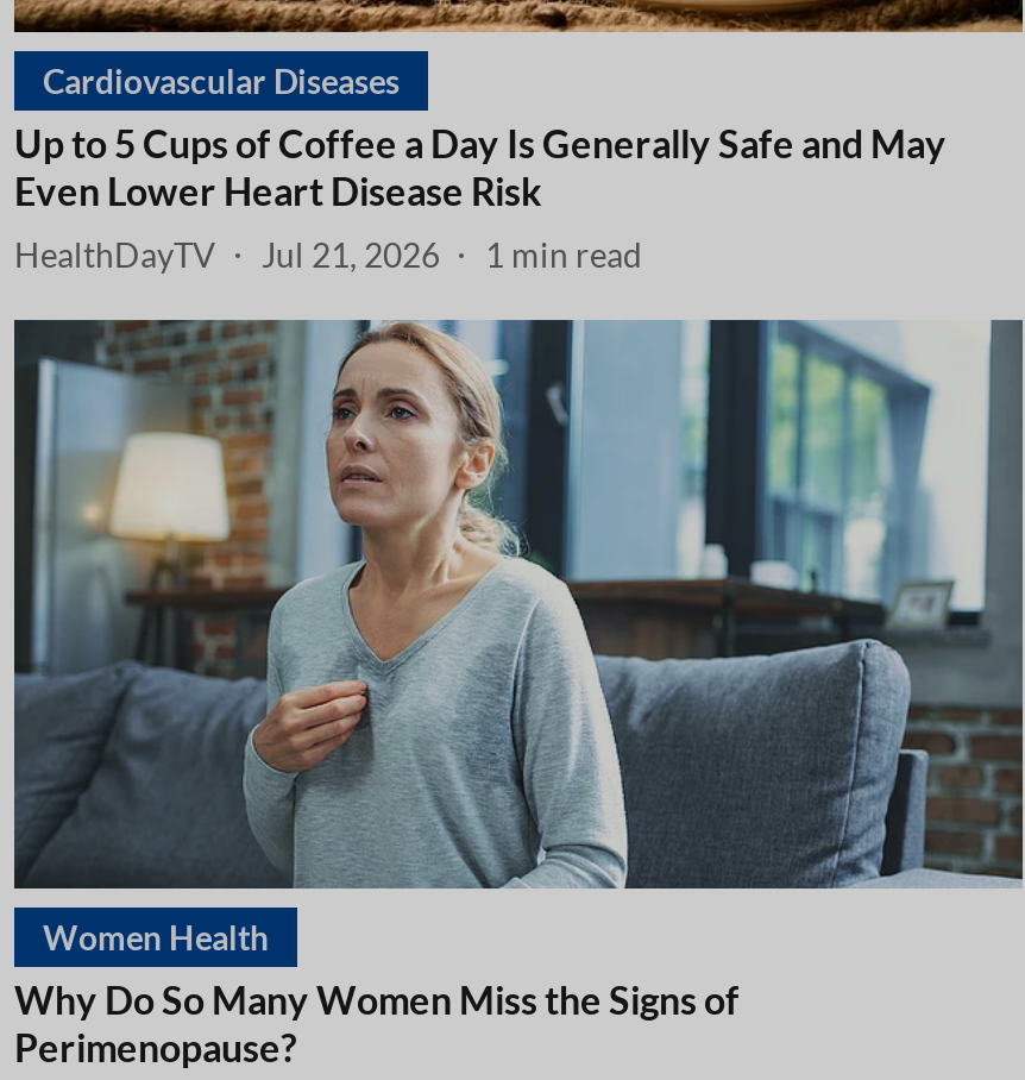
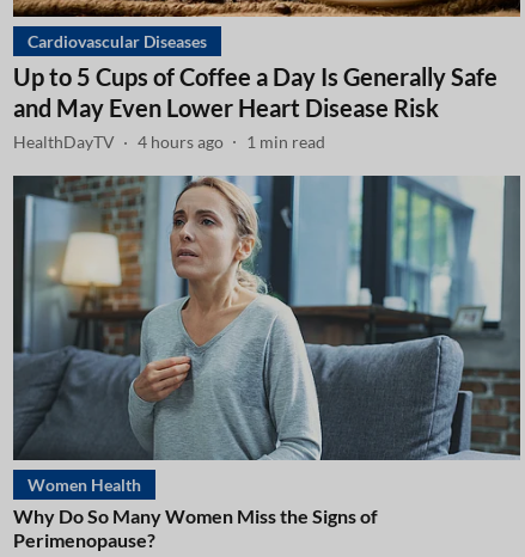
[14,233,642,274] HealthDayTV Jul 21, 2026 1 min read -> [13,131,325,152] HealthDayTV 4 hours ago 1 min read

